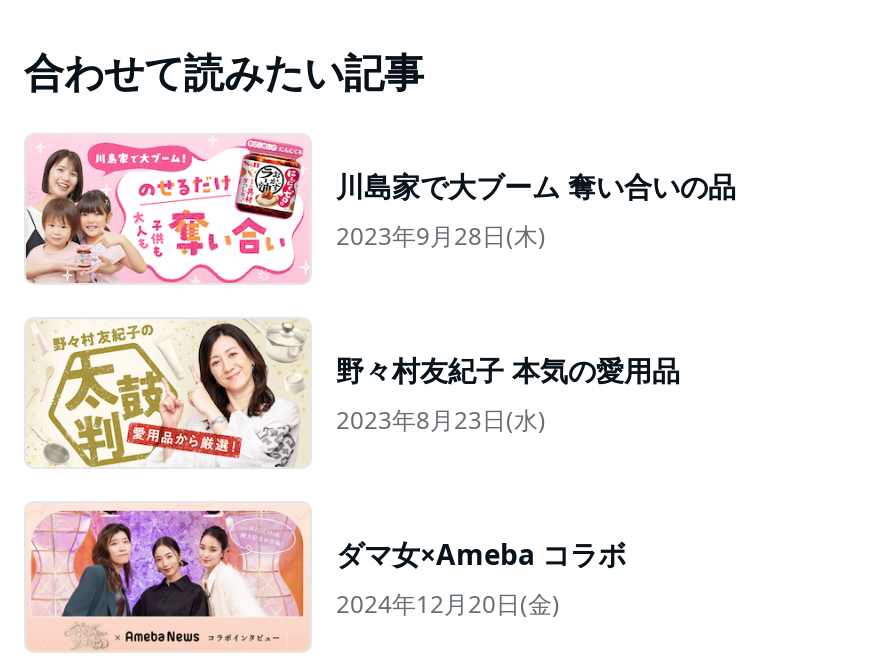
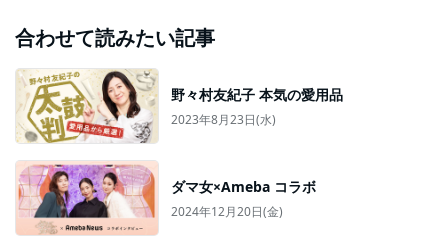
[24,137,736,285] [image] | 川島家で大ブーム 奪い合いの品 | 2023年9月28日(木) -> none

